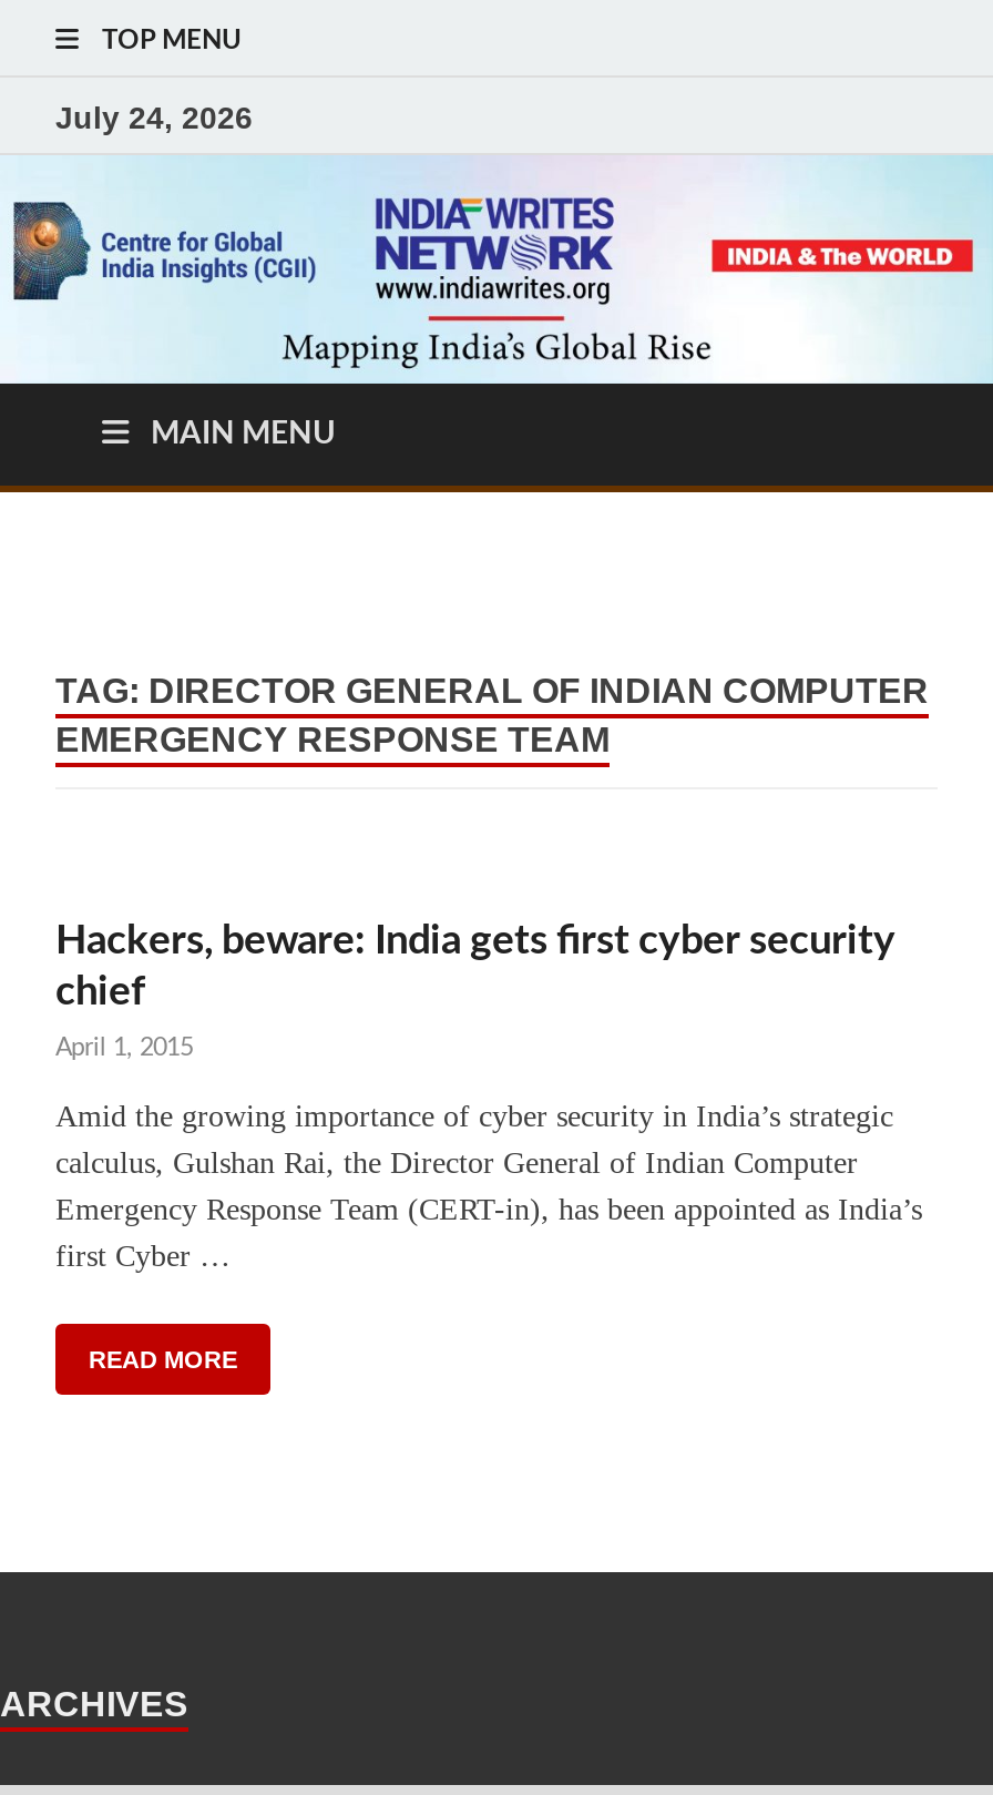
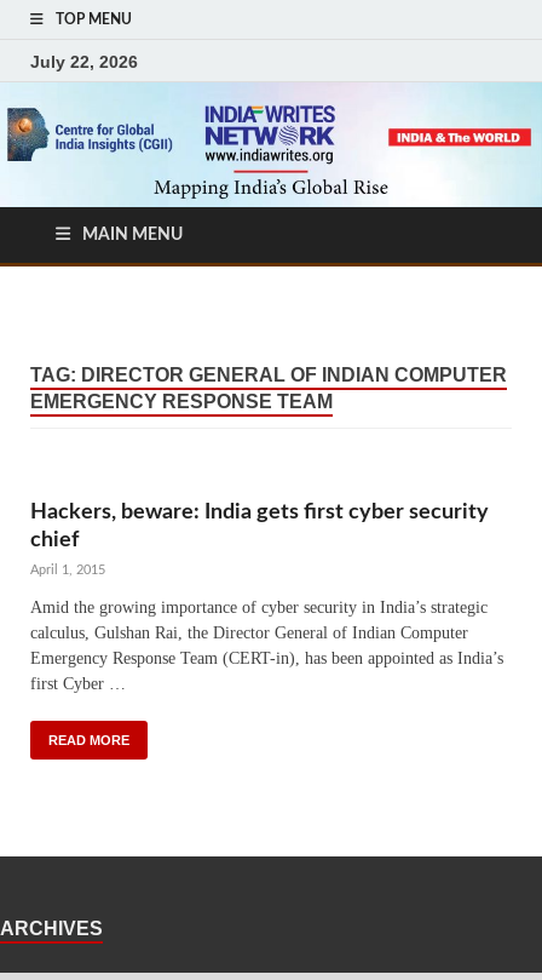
[55,99,253,134] July 24, 2026 -> [30,51,138,71] July 22, 2026

